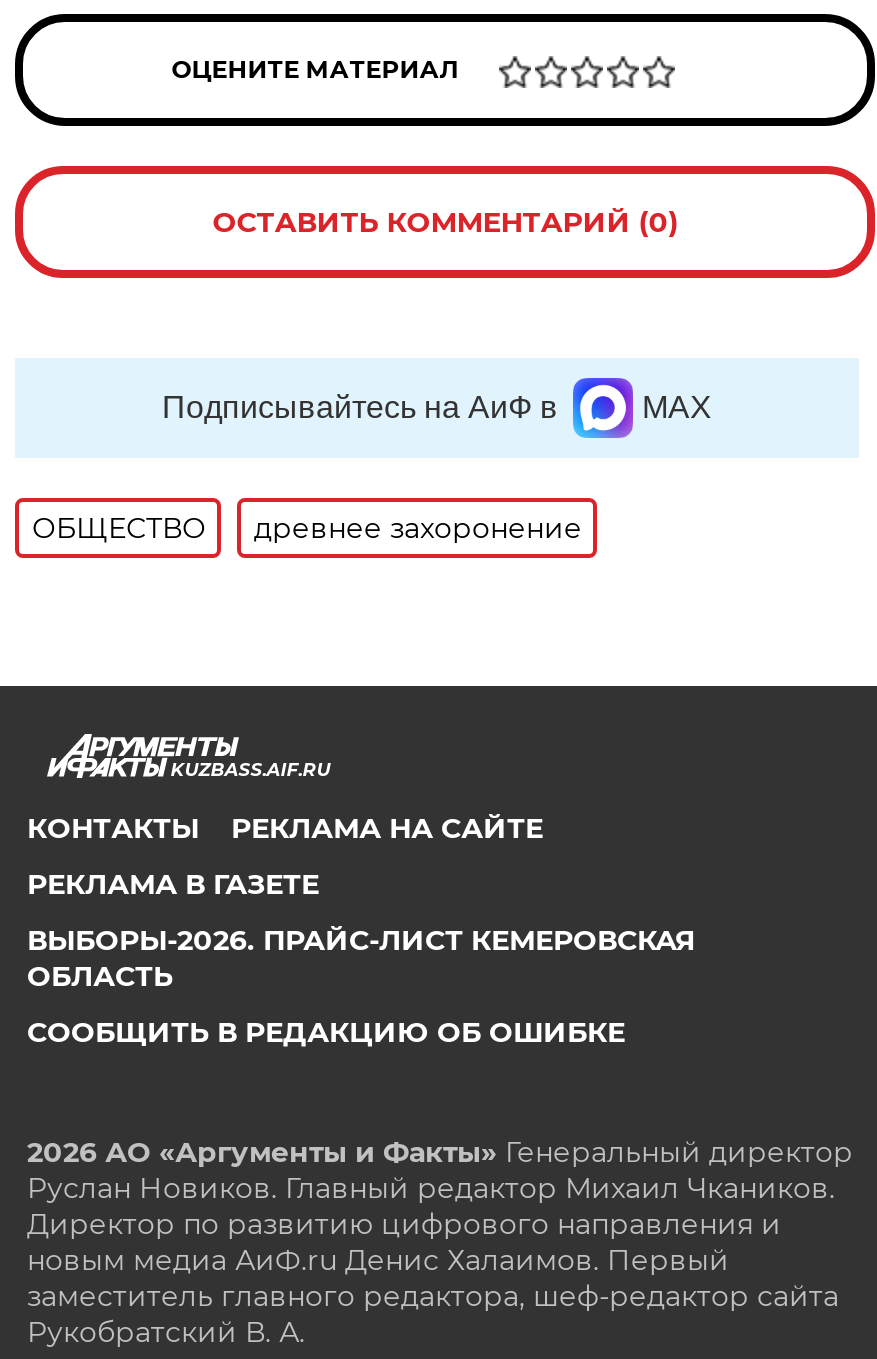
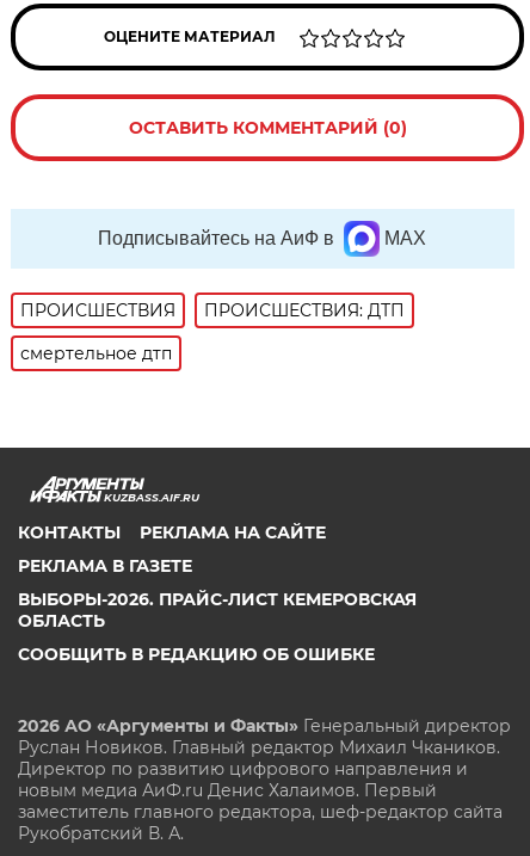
[32,510,582,546] ОБЩЕСТВО | древнее захоронение -> [21,300,405,364] ПРОИСШЕСТВИЯ | ПРОИСШЕСТВИЯ: ДТП | смертельное дтп

